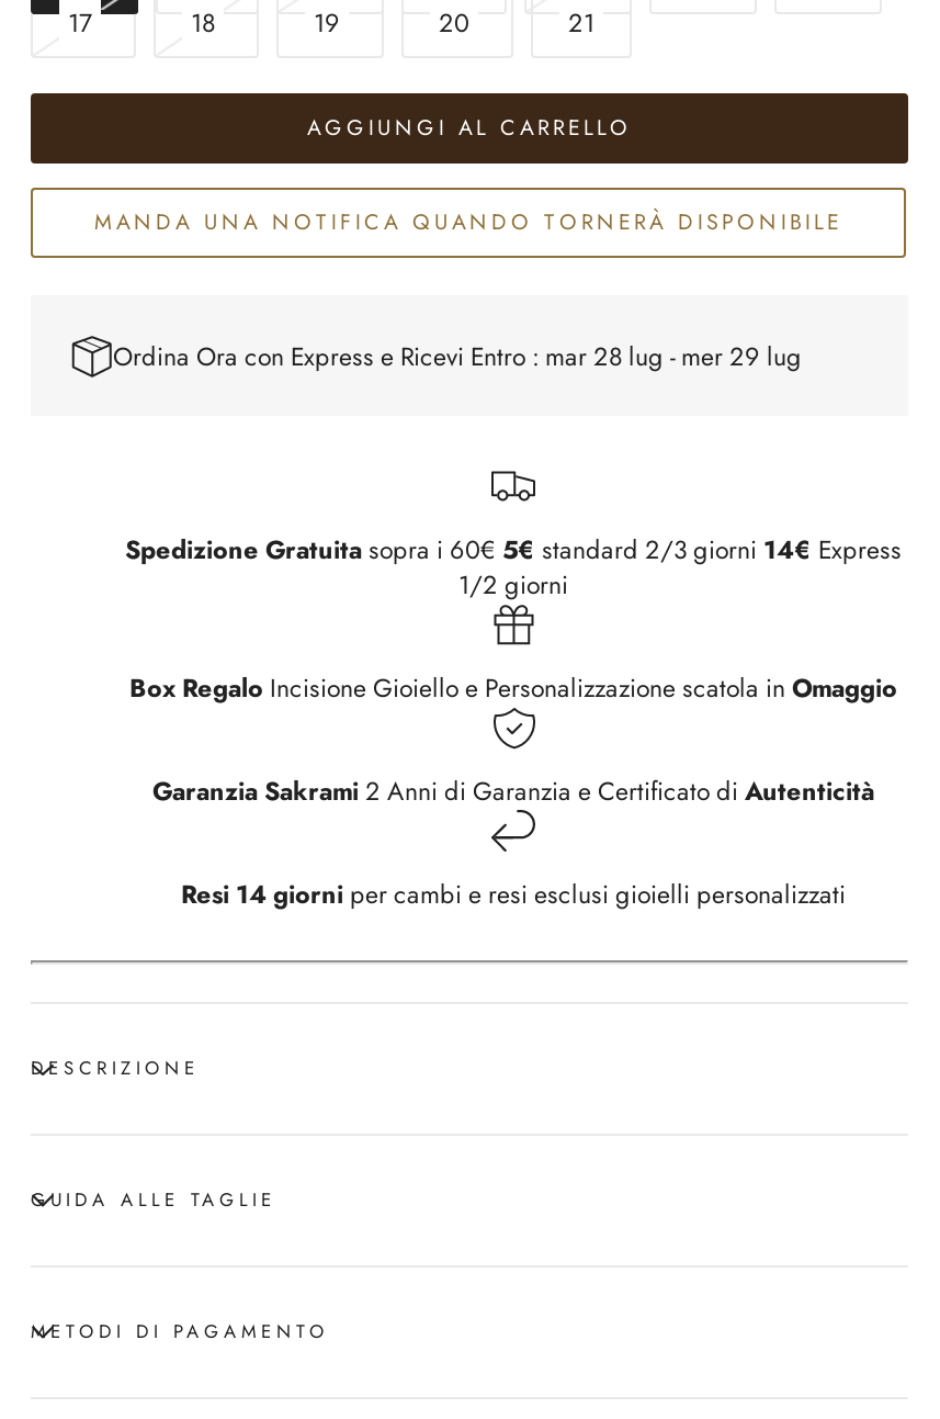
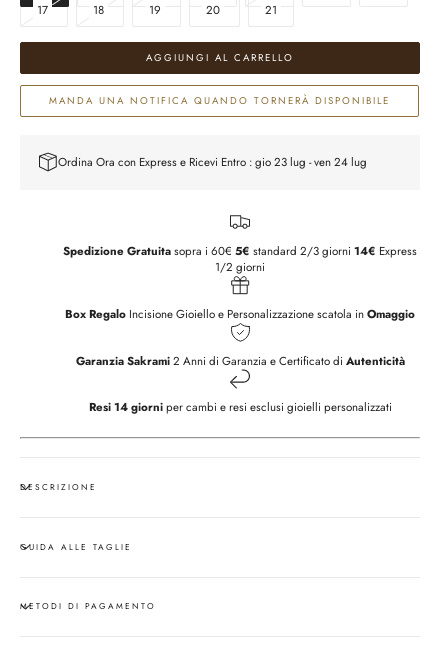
[113,338,802,374] Ordina Ora con Express e Ricevi Entro : mar 28 lug - mer 29 lug -> [57,154,366,170] Ordina Ora con Express e Ricevi Entro : gio 23 lug - ven 24 lug

